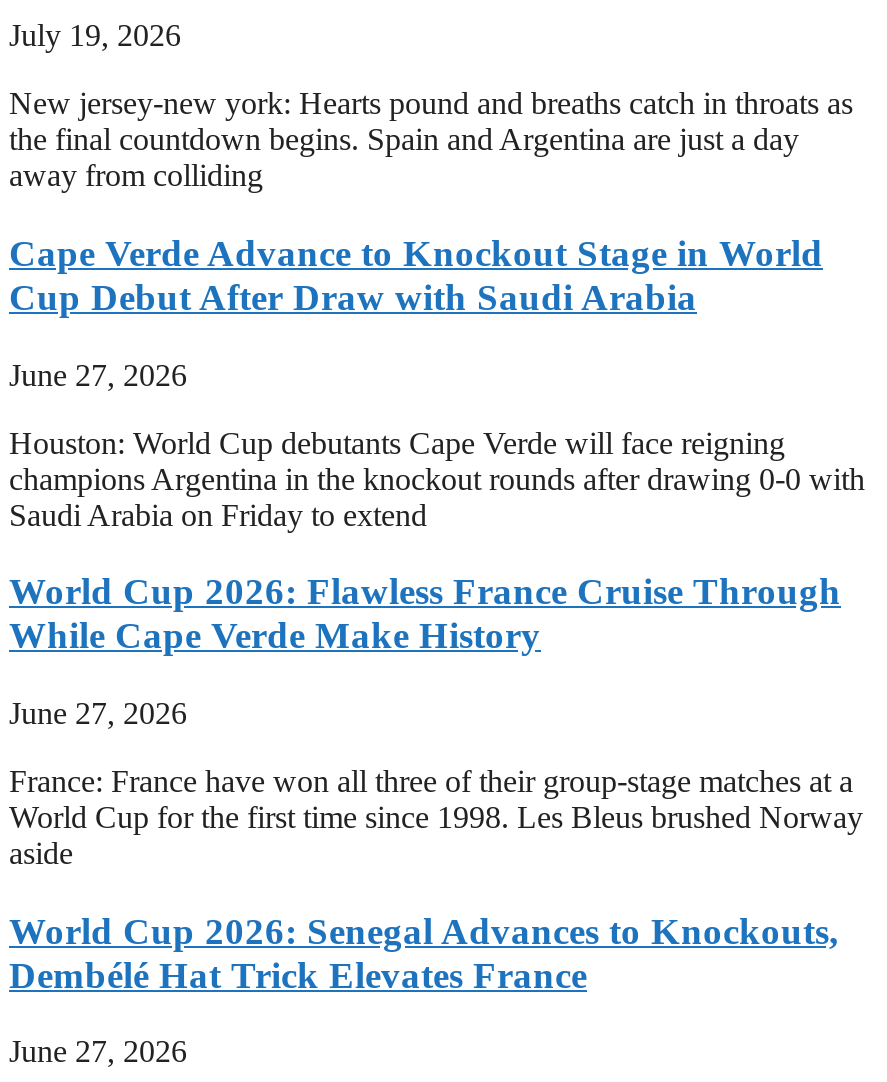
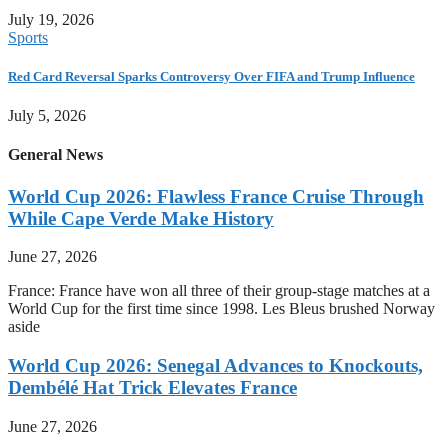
[9,86,853,192] New jersey-new york: Hearts pound and breaths catch in throats as | the final countdown begins. Spain and Argentina are just a day | away from colliding -> [8,29,48,46] Sports
[9,232,823,318] Cape Verde Advance to Knockout Stage in World | Cup Debut After Draw with Saudi Arabia -> [8,69,415,84] Red Card Reversal Sparks Controversy Over FIFA and Trump Influence
[9,357,187,391] June 27, 2026 -> [8,107,86,124] July 5, 2026
[9,425,865,531] Houston: World Cup debutants Cape Verde will face reigning | champions Argentina in the knockout rounds after drawing 0-0 with | Saudi Arabia on Friday to extend -> [8,146,103,163] General News

